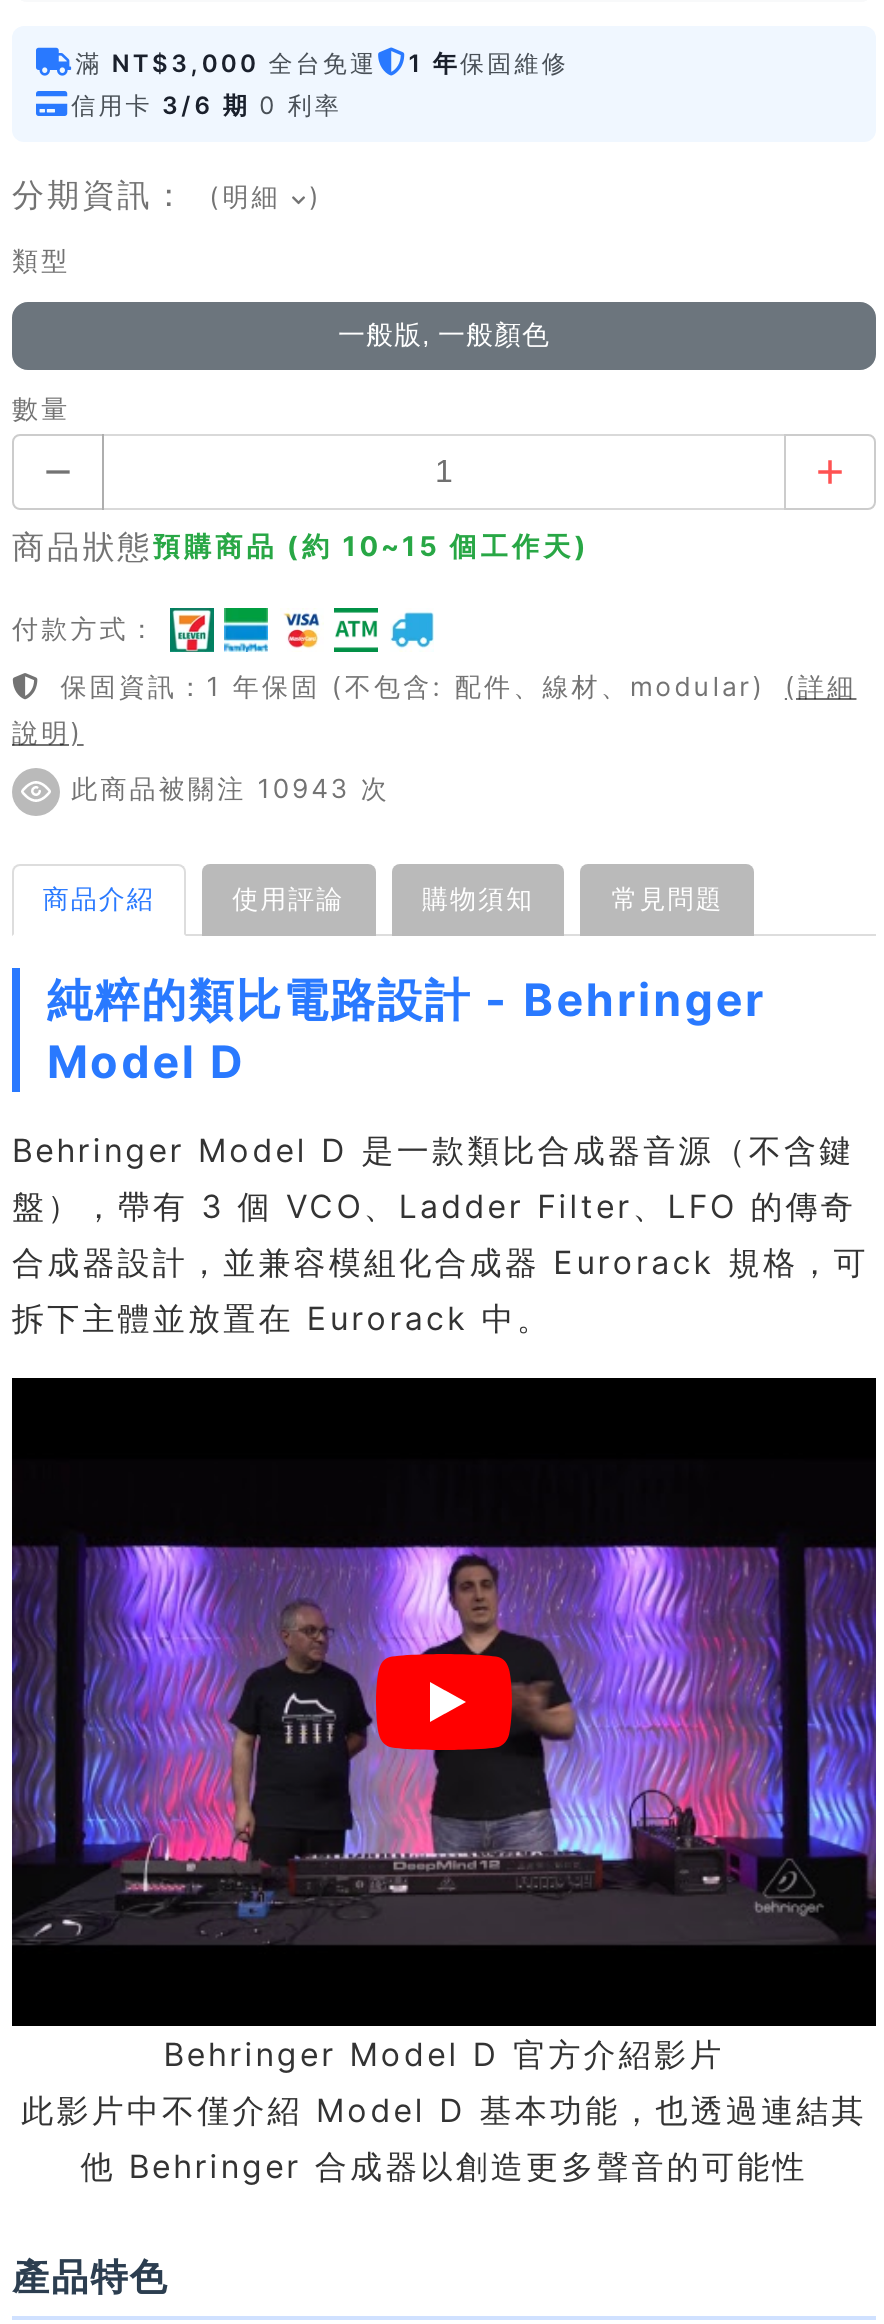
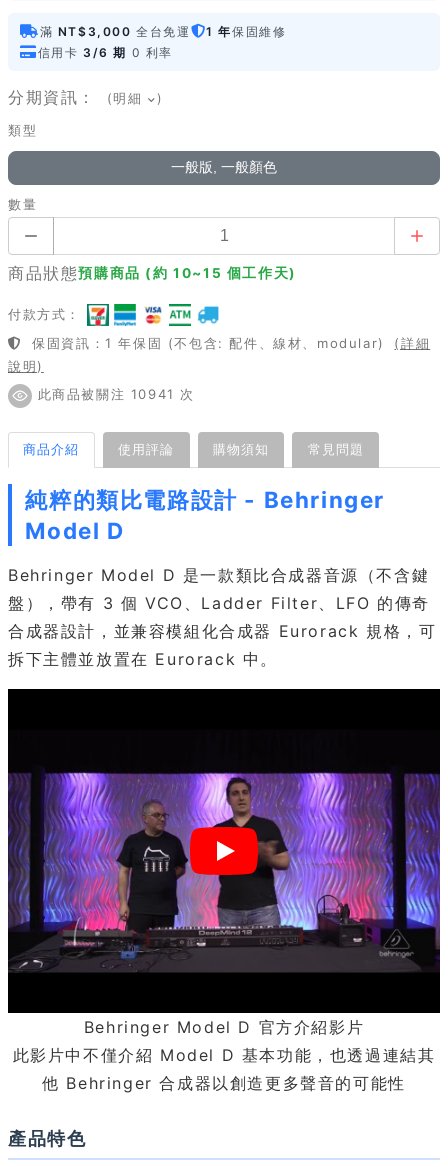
[60,772,390,804] 此商品被關注 10943 次 -> [32,386,195,402] 此商品被關注 10941 次

